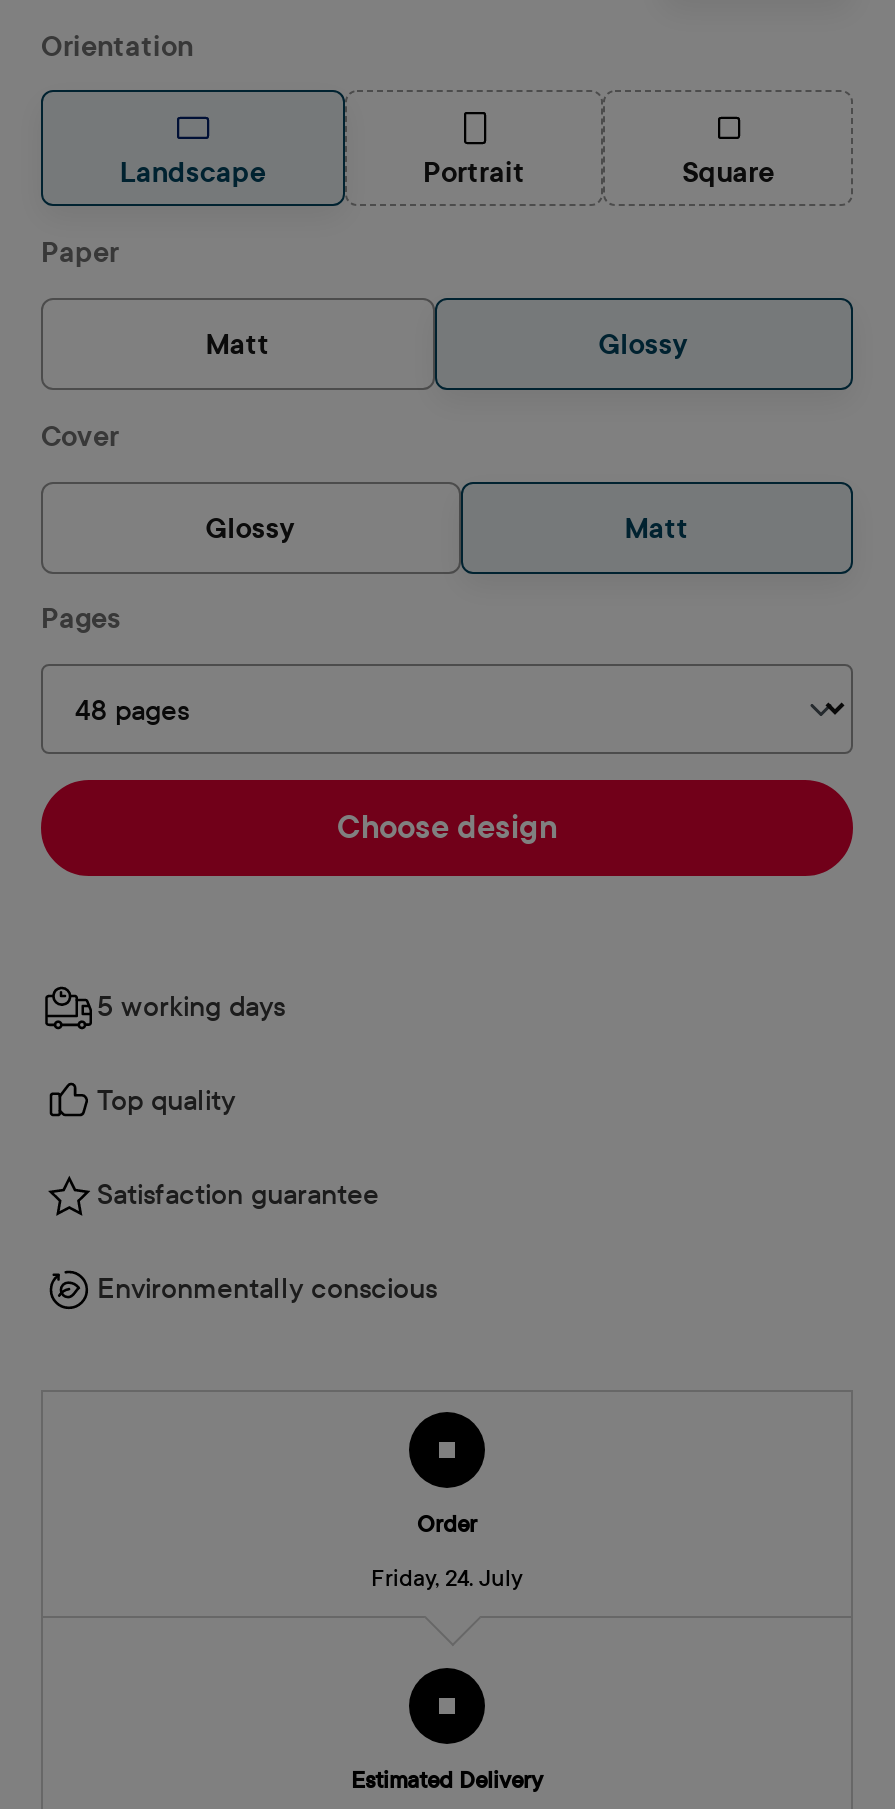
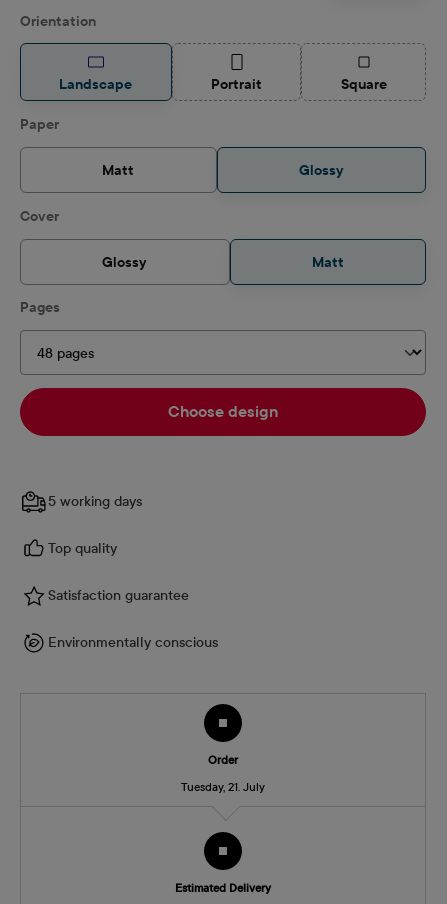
[371,1564,523,1592] Friday, 24. July -> [181,780,265,794] Tuesday, 21. July

